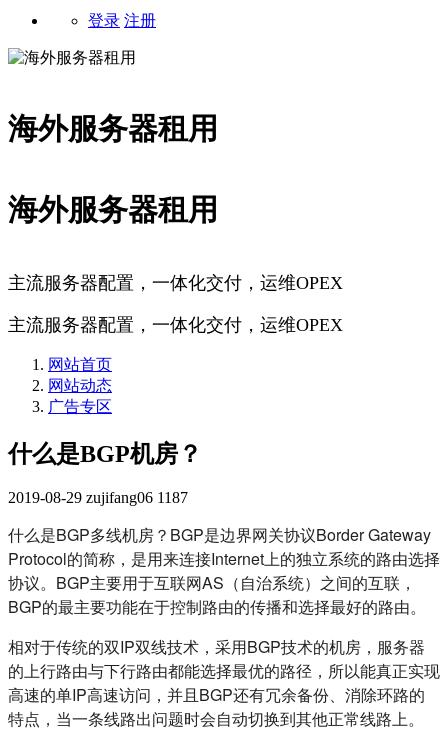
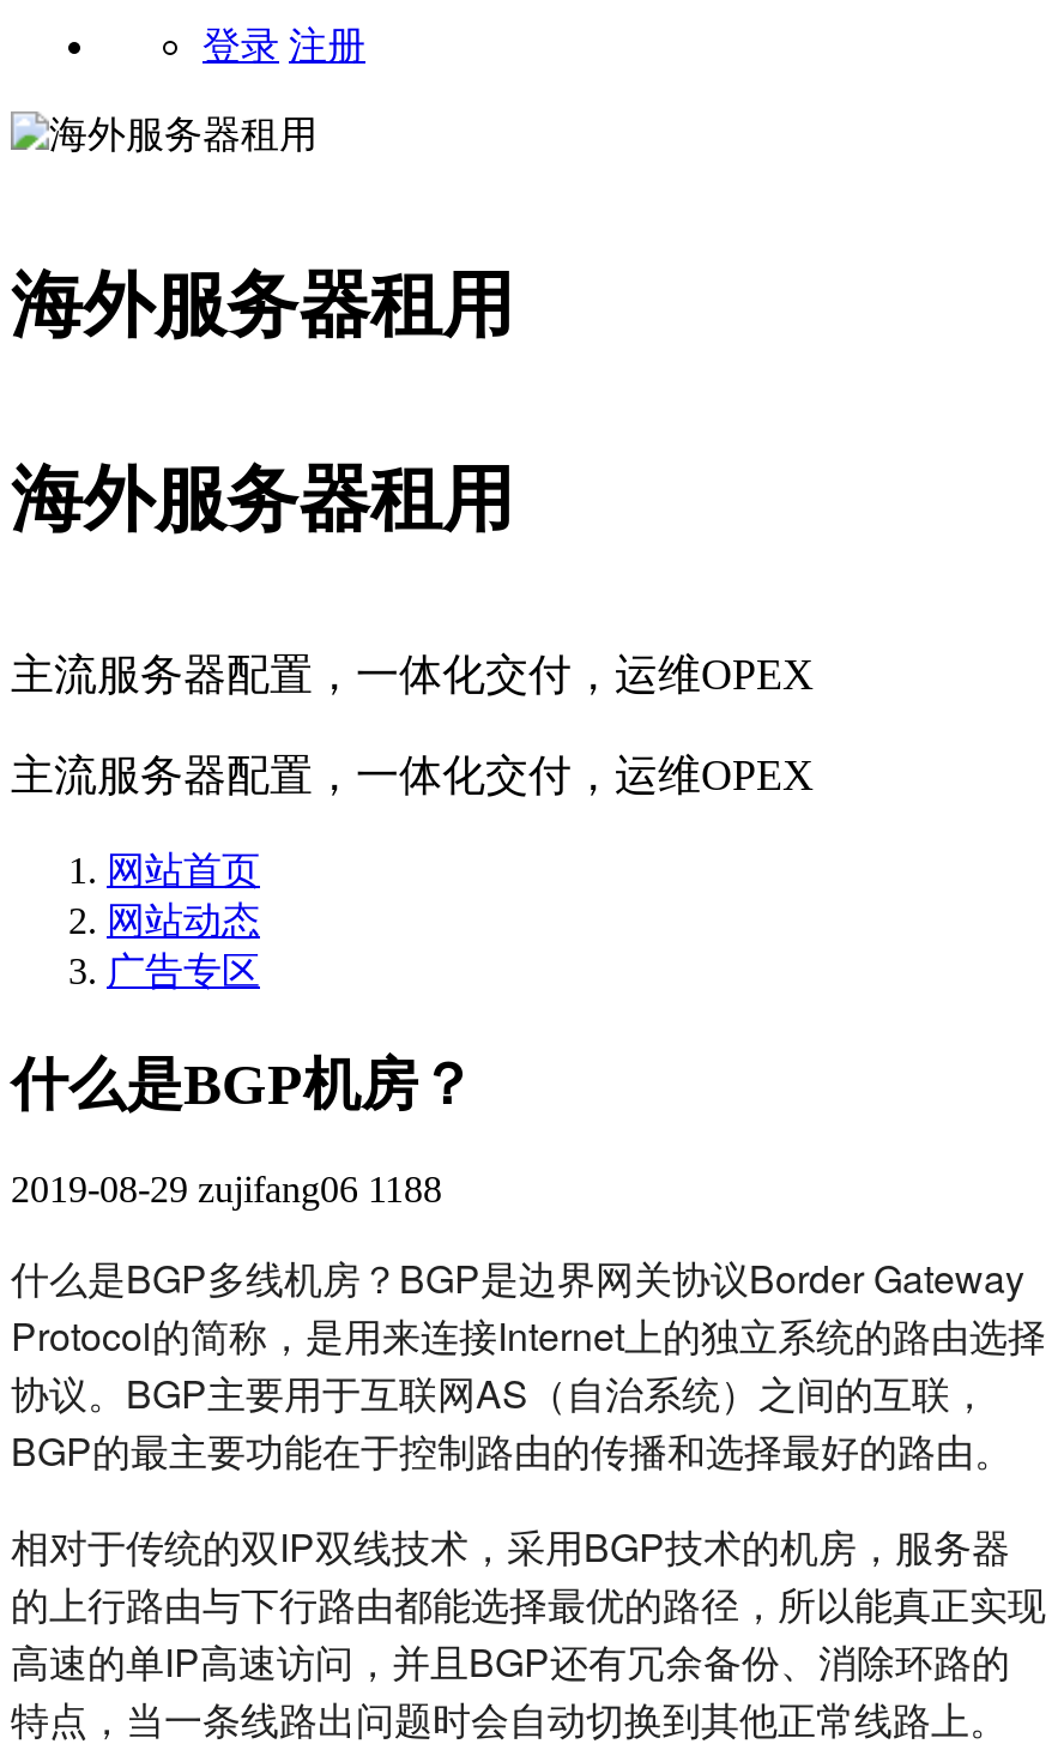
[8,489,188,506] 2019-08-29 zujifang06 1187 -> [11,1170,442,1211] 2019-08-29 zujifang06 1188

